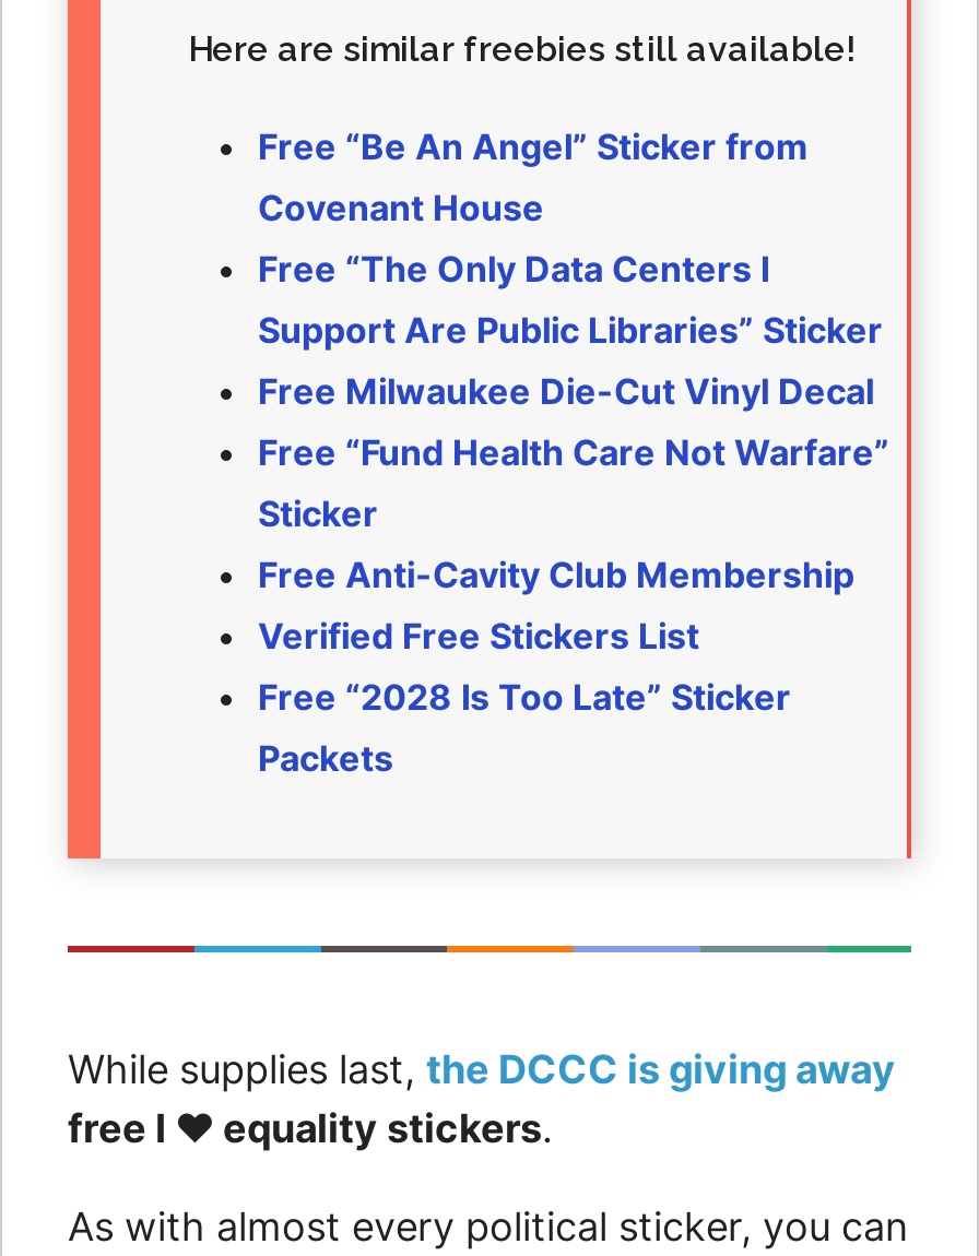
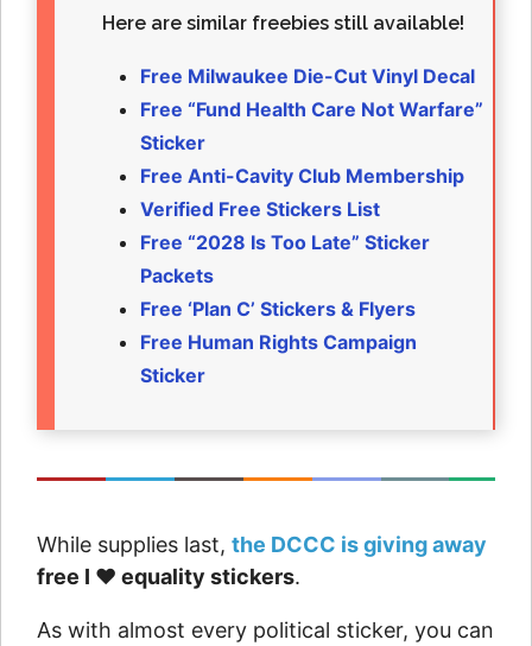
[258,125,883,353] Free “Be An Angel” Sticker from | Covenant House | Free “The Only Data Centers I | Support Are Public Libraries” Sticker -> none
moved [258,370,889,781] -> [140,65,483,288]: Free Milwaukee Die-Cut Vinyl Decal | Free “Fund Health Care Not Warfare” | Sticker | Free Anti-Cavity Club Membership | Verified Free Stickers List | Free “2028 Is Too Late” Sticker | Packets
none -> [140,297,417,388] Free ‘Plan C’ Stickers & Flyers | Free Human Rights Campaign | Sticker

